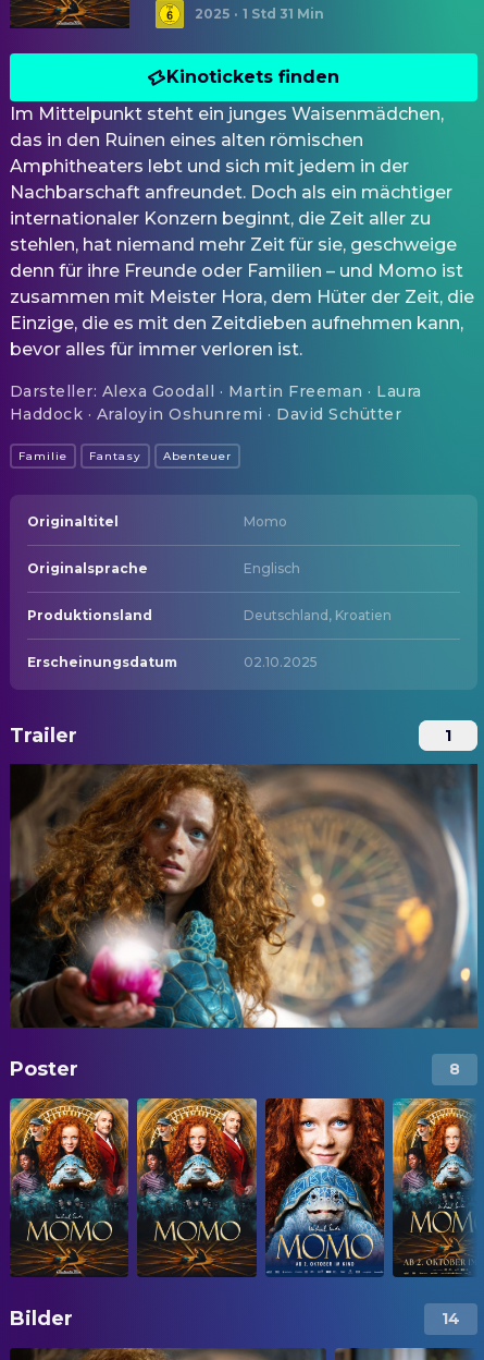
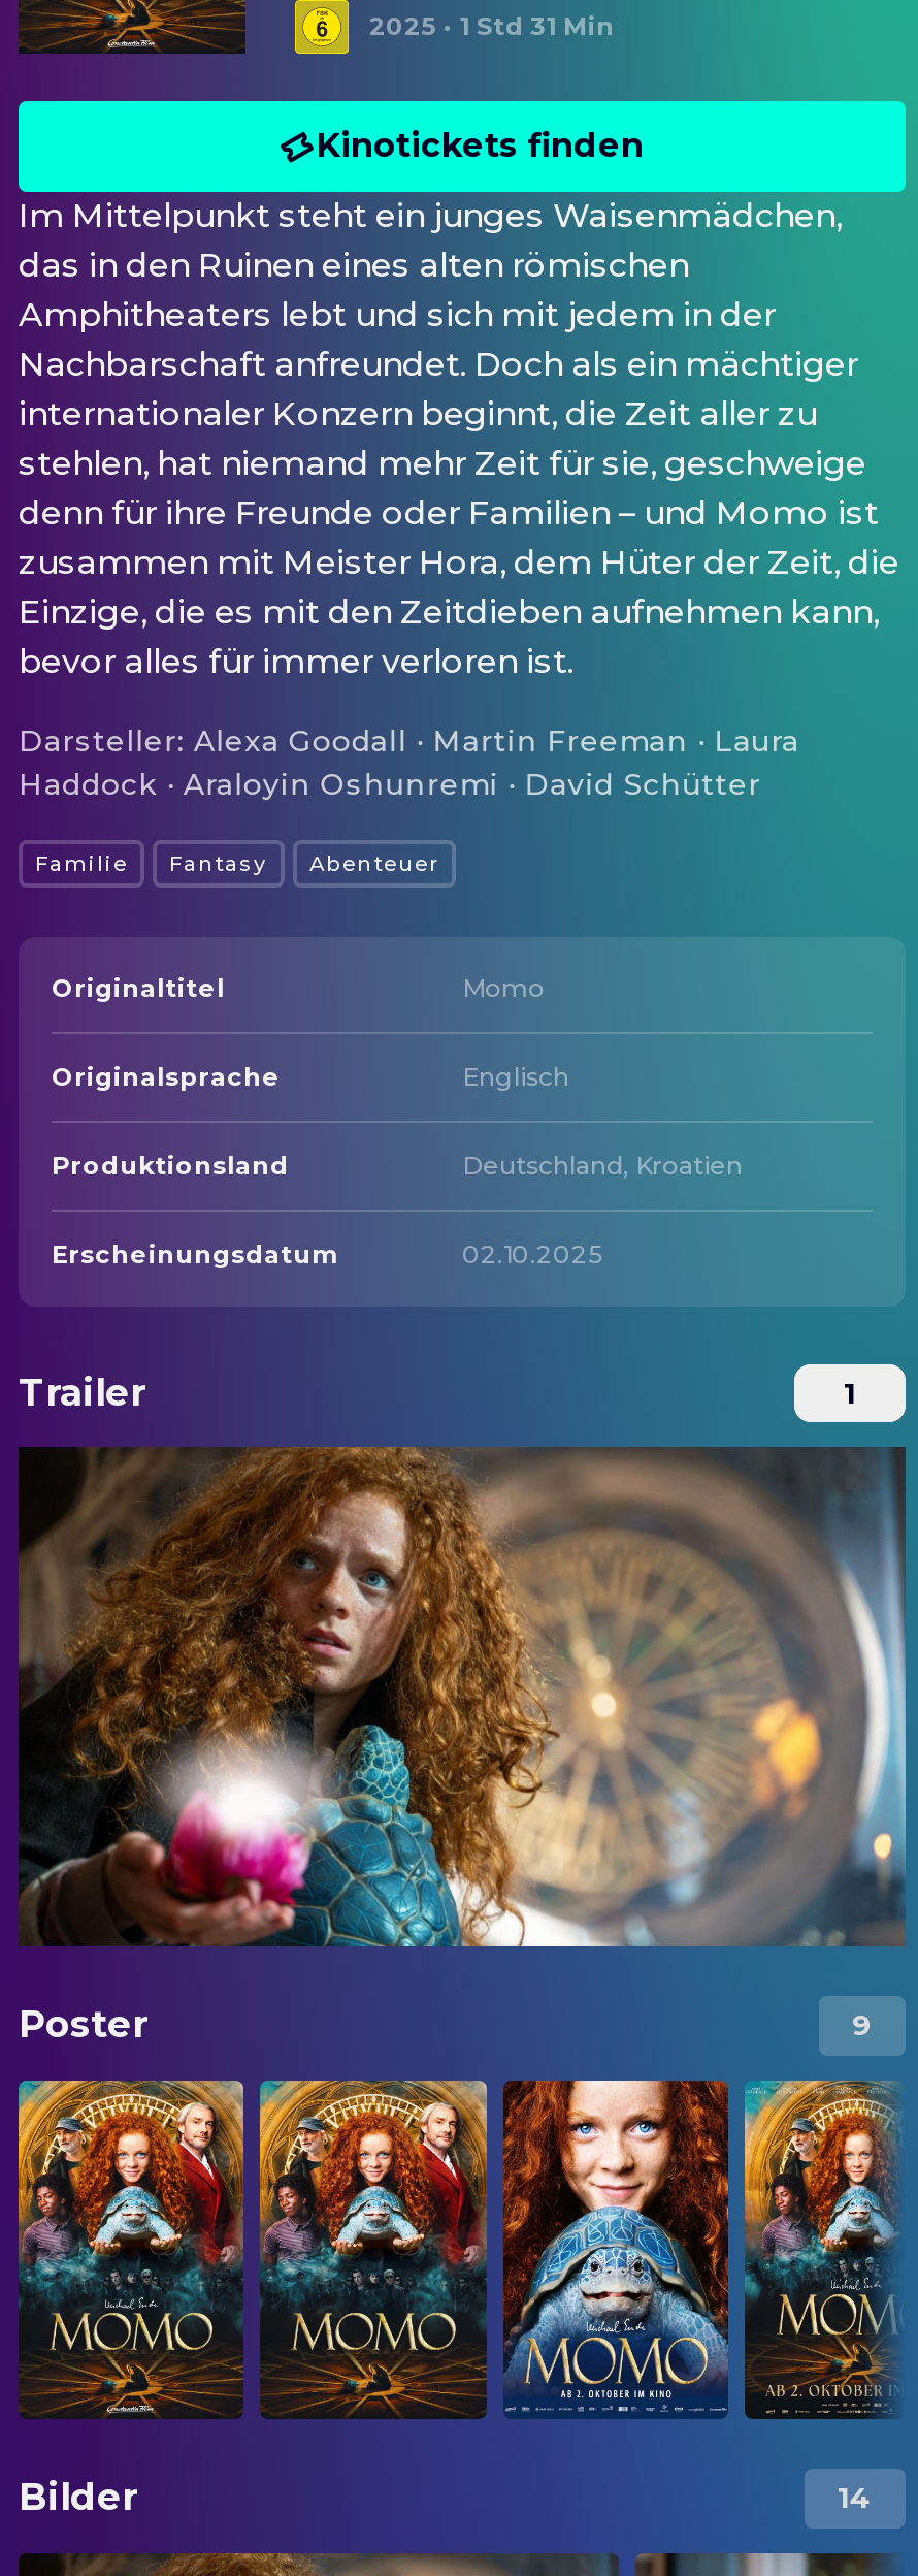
[449,1059,460,1079] 8 -> [852,2006,873,2043] 9

